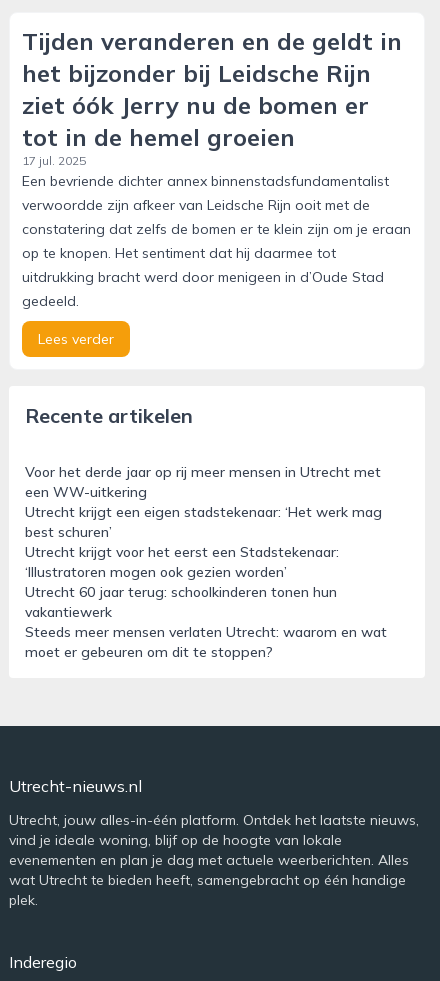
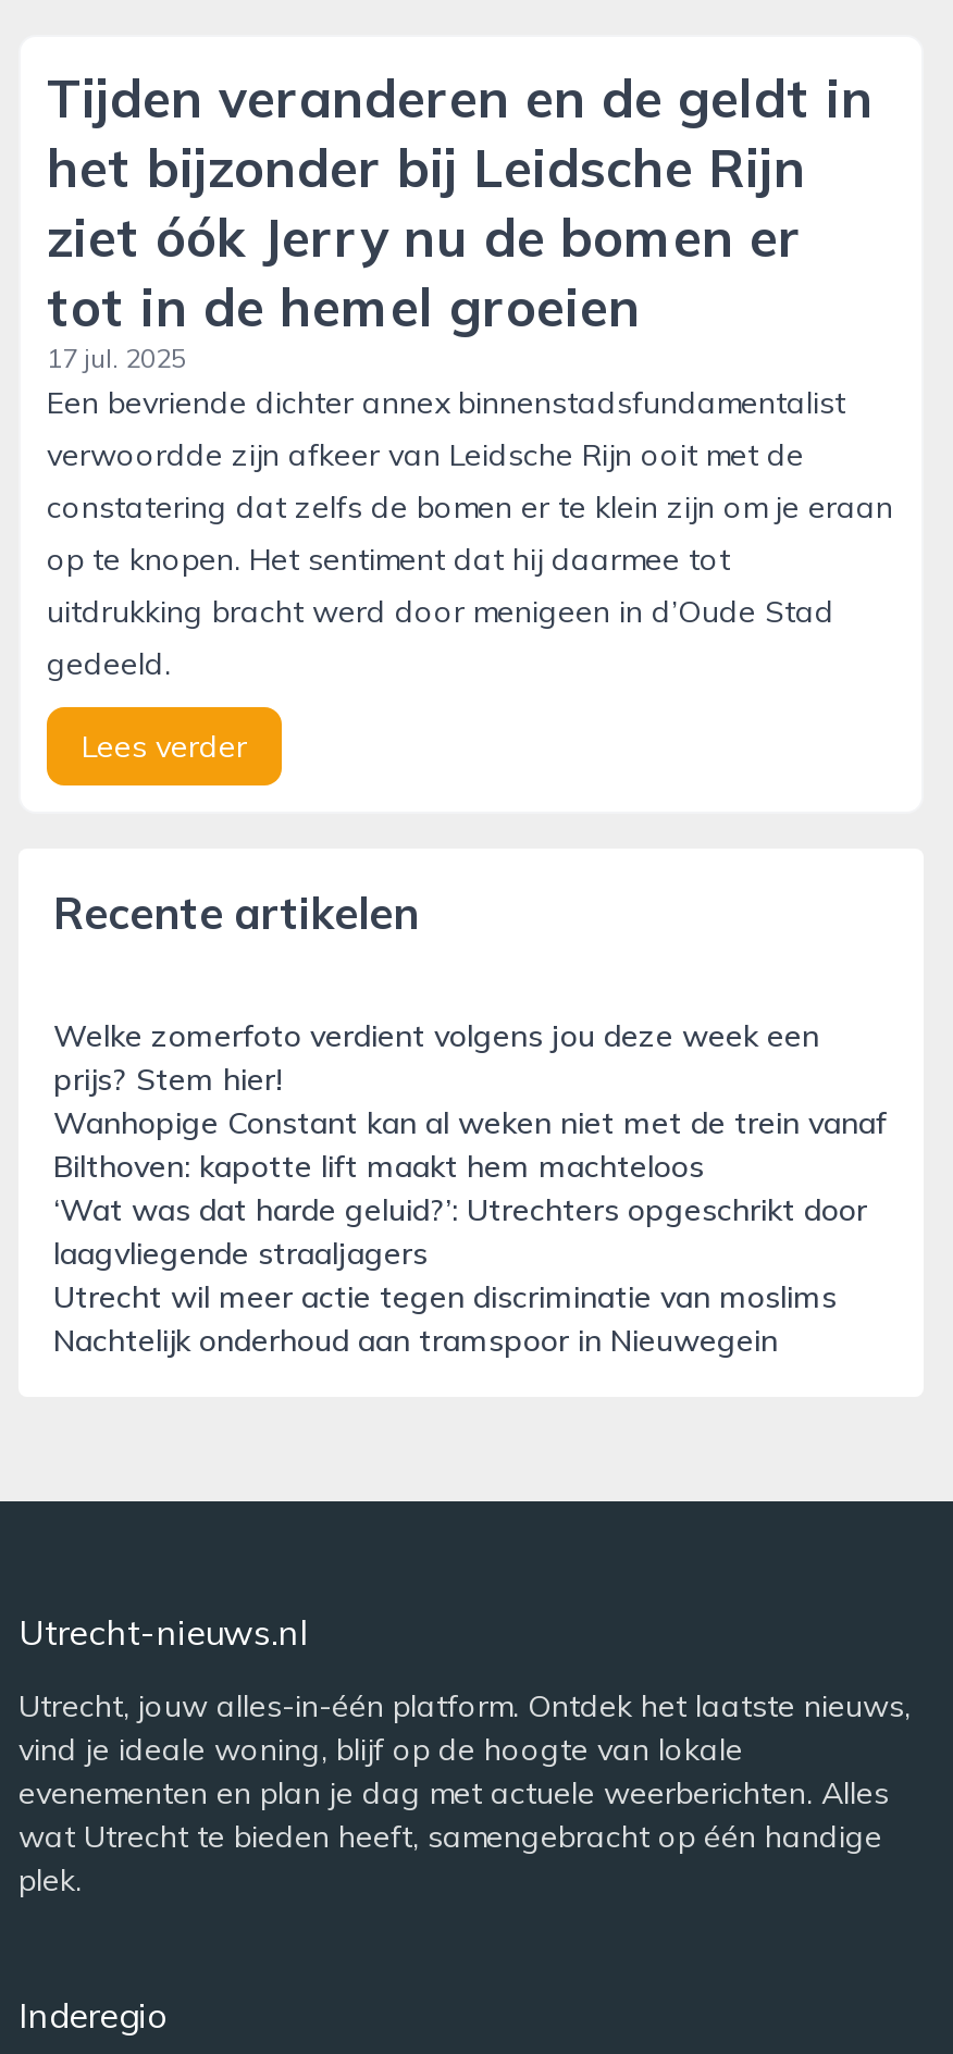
[25,463,387,661] Voor het derde jaar op rij meer mensen in Utrecht met | een WW-uitkering | Utrecht krijgt een eigen stadstekenaar: ‘Het werk mag | best schuren’ | Utrecht krijgt voor het eerst een Stadstekenaar: | ‘Illustratoren mogen ook gezien worden’ | Utrecht 60 jaar terug: schoolkinderen tonen hun | vakantiewerk | Steeds meer mensen verlaten Utrecht: waarom en wat | moet er gebeuren om dit te stoppen? -> [53,1016,887,1360] Welke zomerfoto verdient volgens jou deze week een | prijs? Stem hier! | Wanhopige Constant kan al weken niet met de trein vanaf | Bilthoven: kapotte lift maakt hem machteloos | ‘Wat was dat harde geluid?’: Utrechters opgeschrikt door | laagvliegende straaljagers | Utrecht wil meer actie tegen discriminatie van moslims | Nachtelijk onderhoud aan tramspoor in Nieuwegein

